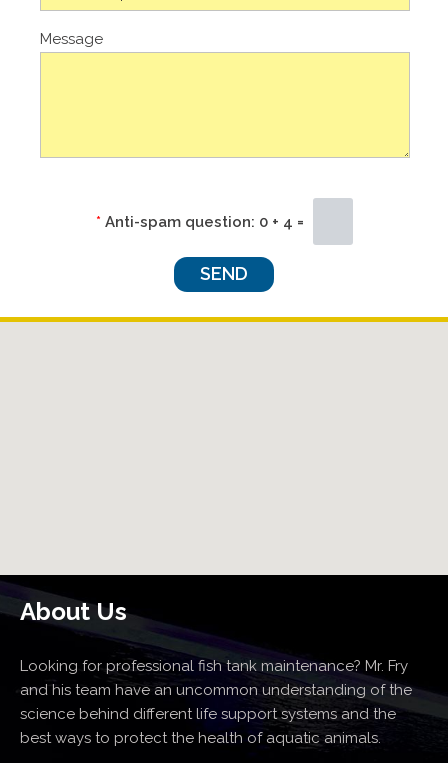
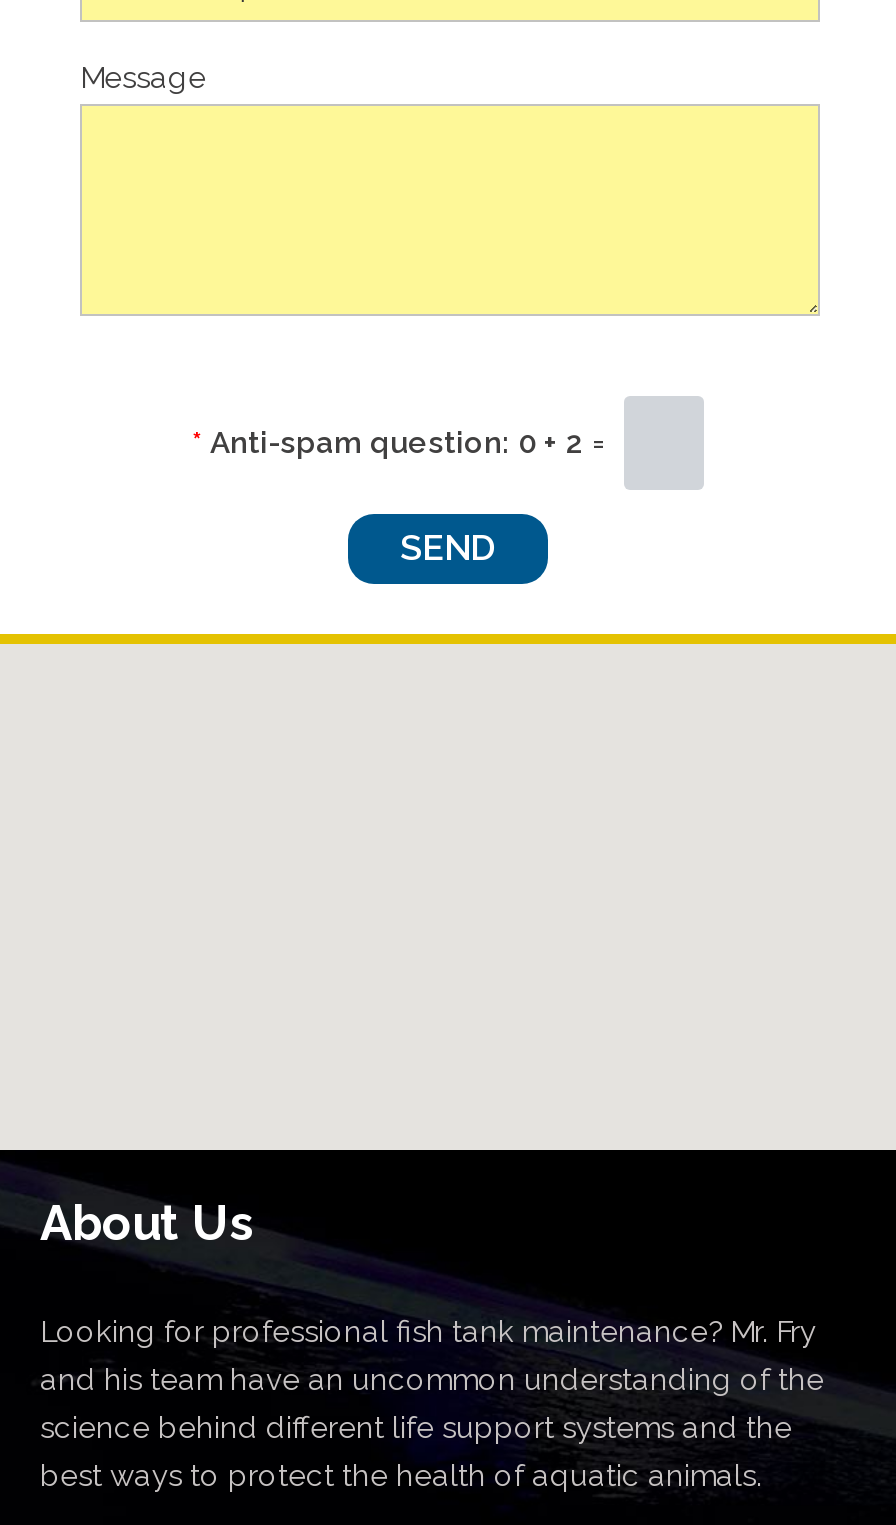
[95,212,307,230] * Anti-spam question: 0 + 4 = -> [192,424,614,460] * Anti-spam question: 0 + 2 =

